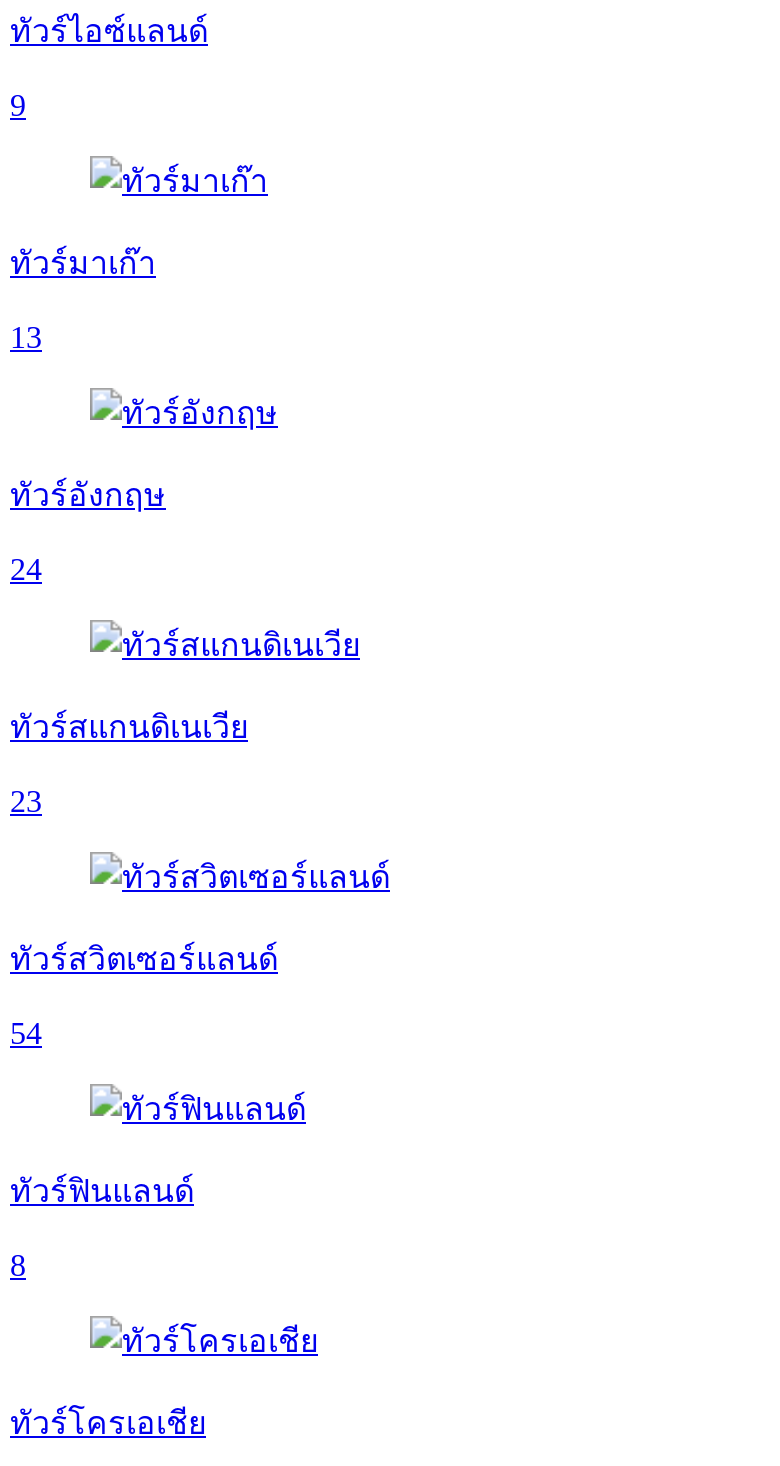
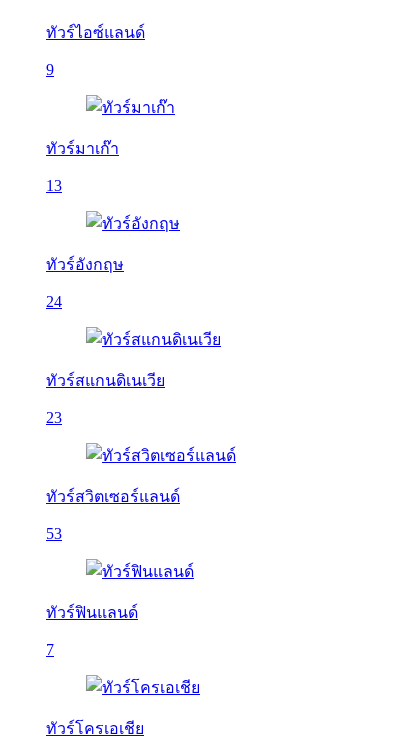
[10,1016,42,1050] 54 -> [46,525,62,542] 53
[10,1248,26,1282] 8 -> [46,641,54,658] 7

